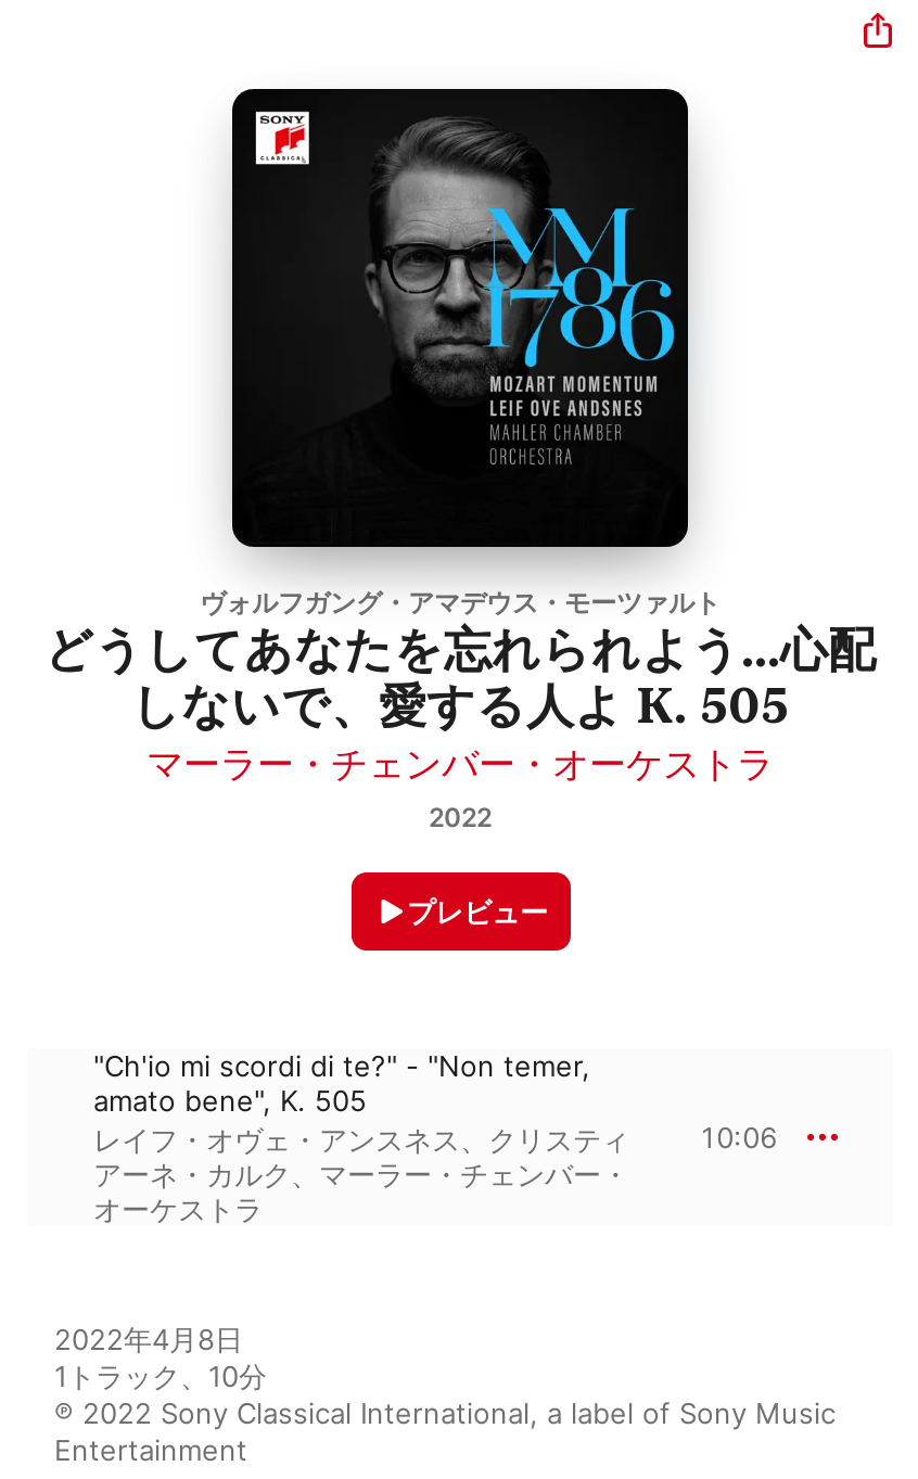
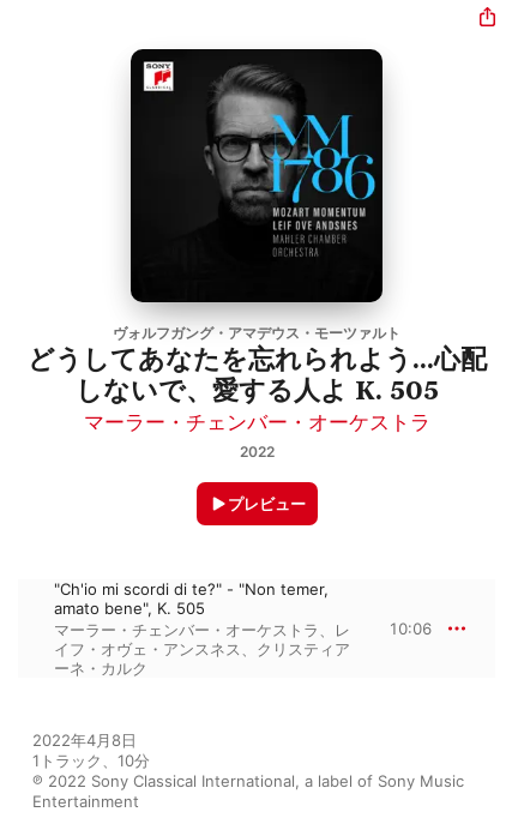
[93,1122,629,1226] レイフ・オヴェ・アンスネス、クリスティ | アーネ・カルク、マーラー・チェンバー・ | オーケストラ -> [54,620,350,678] マーラー・チェンバー・オーケストラ、レ | イフ・オヴェ・アンスネス、クリスティア | ーネ・カルク

